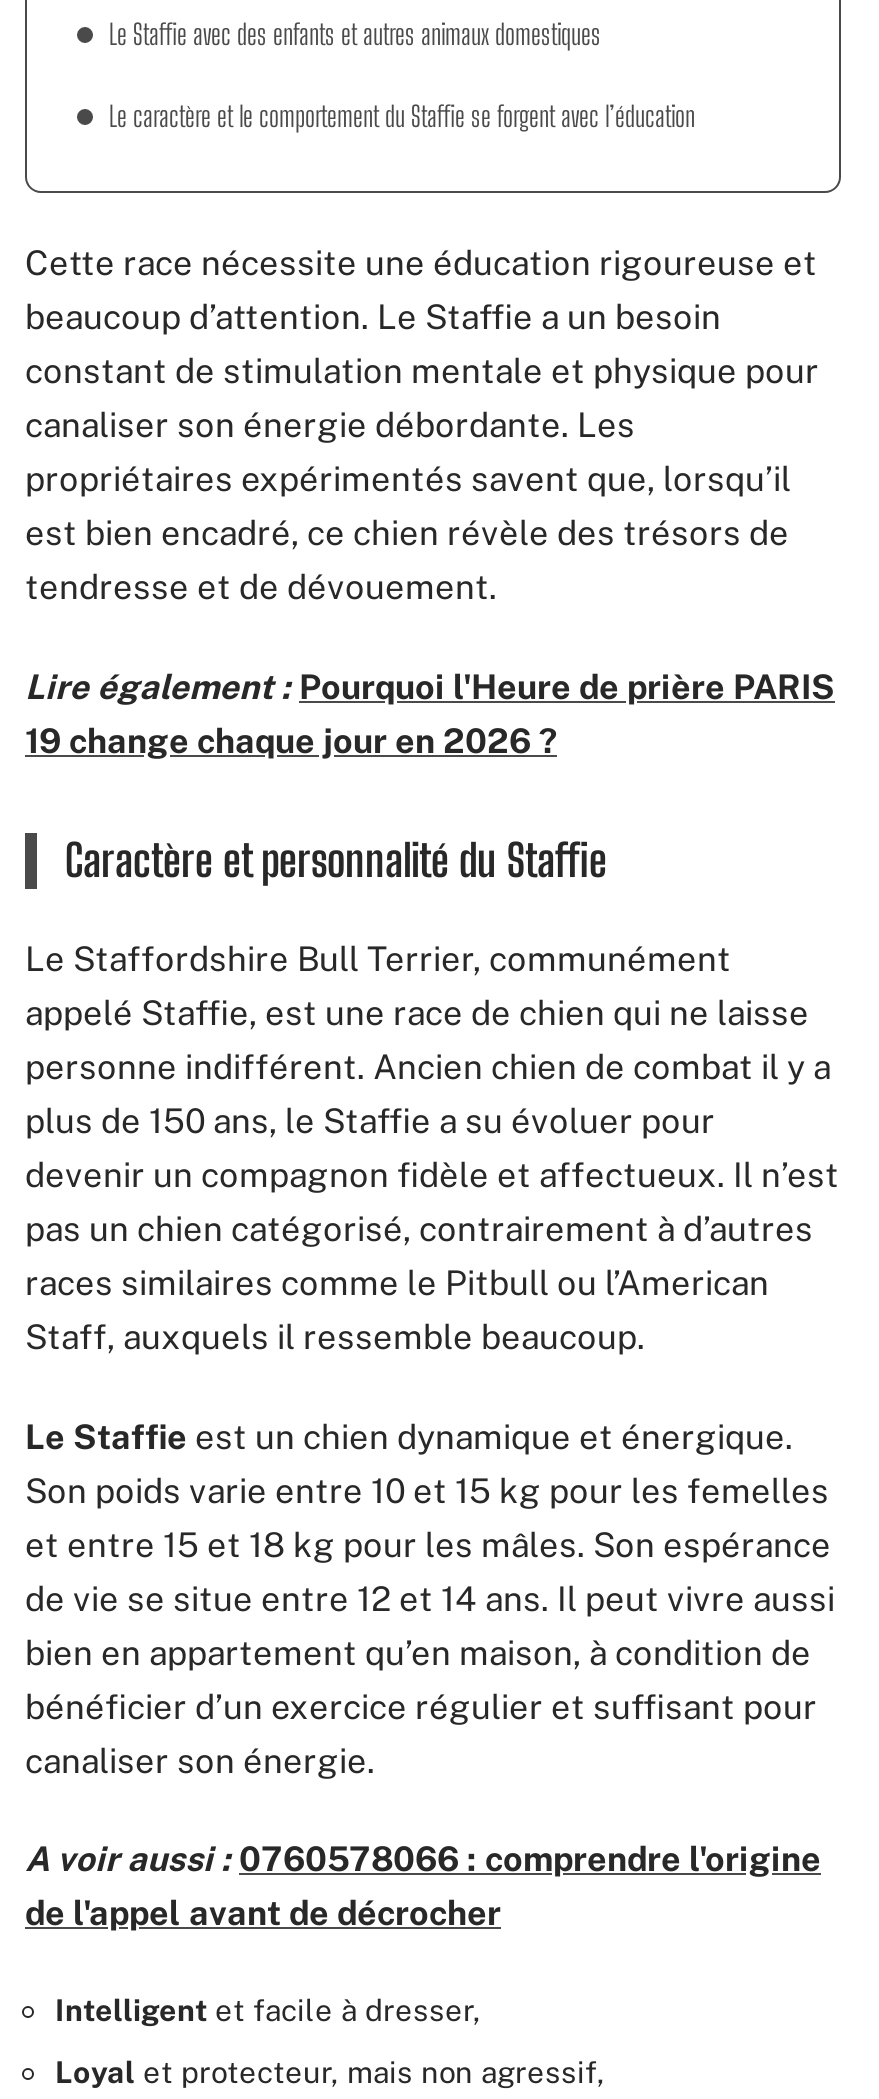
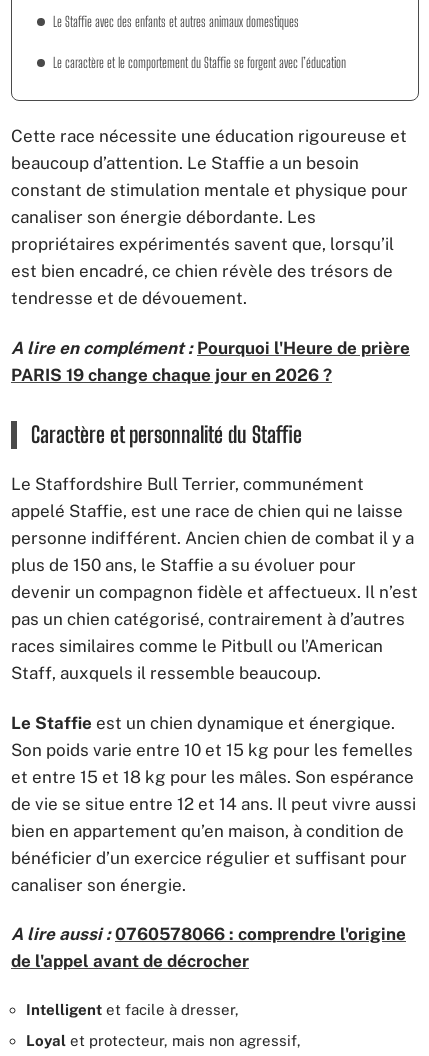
[25,666,835,760] Lire également : Pourquoi l'Heure de prière PARIS | 19 change chaque jour en 2026 ? -> [11,337,410,384] A lire en complément : Pourquoi l'Heure de prière | PARIS 19 change chaque jour en 2026 ?
[25,1839,821,1879] A voir aussi : 0760578066 : comprendre l'origine -> [11,924,406,944] A lire aussi : 0760578066 : comprendre l'origine

